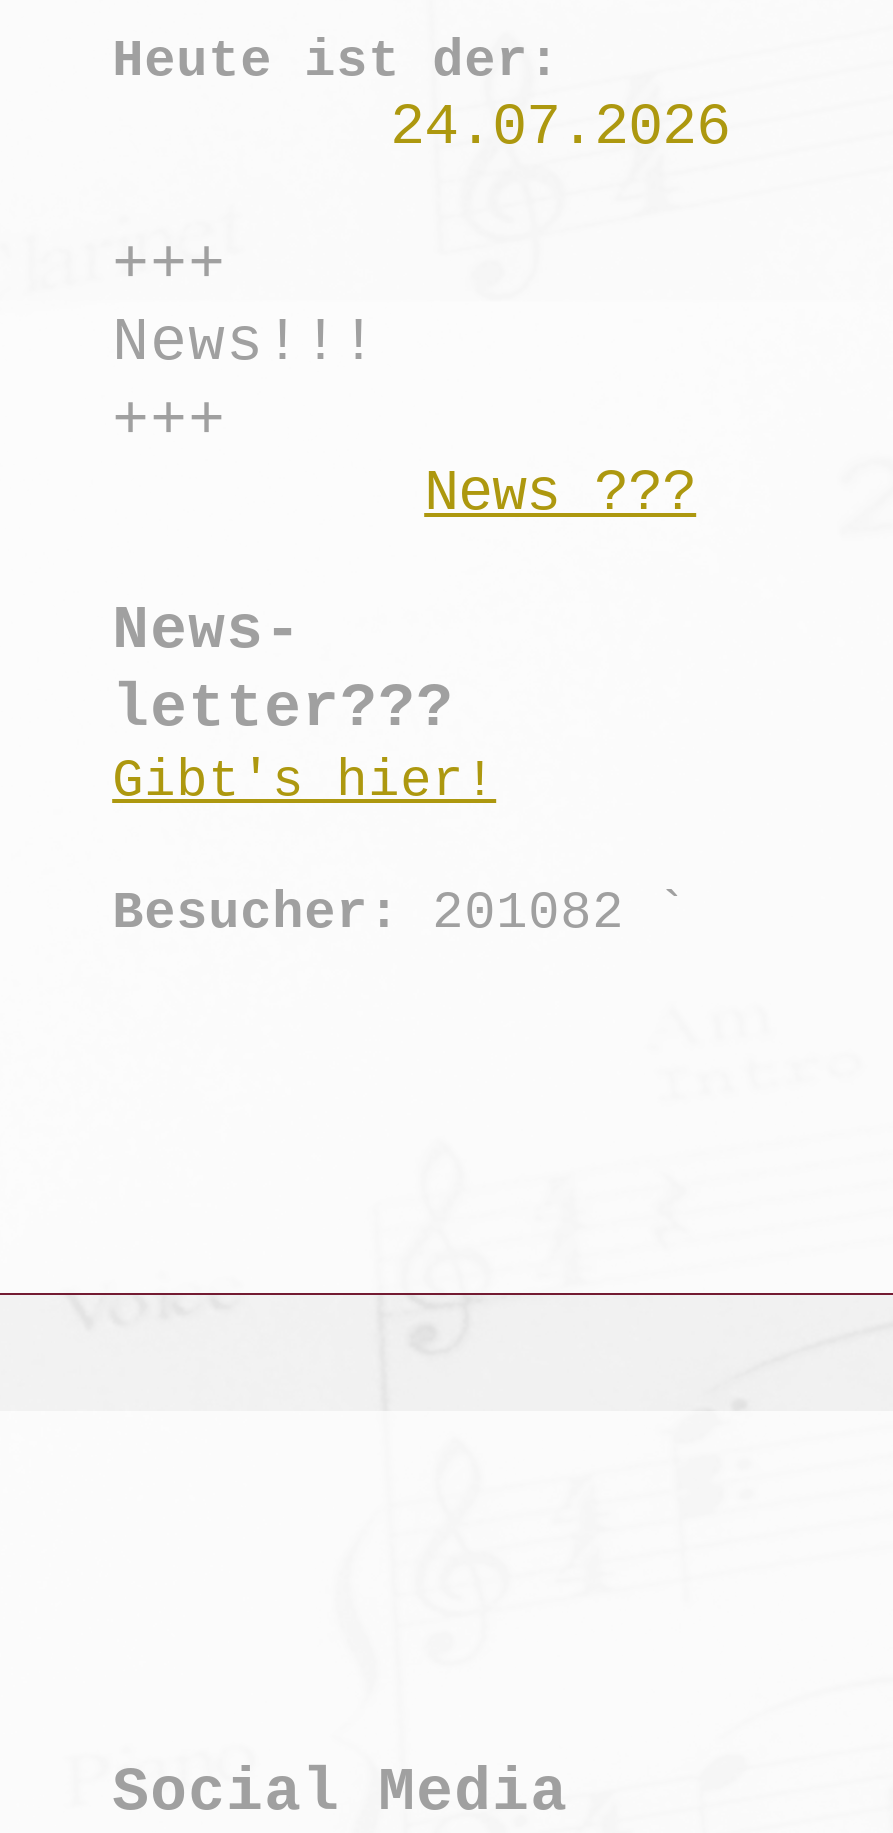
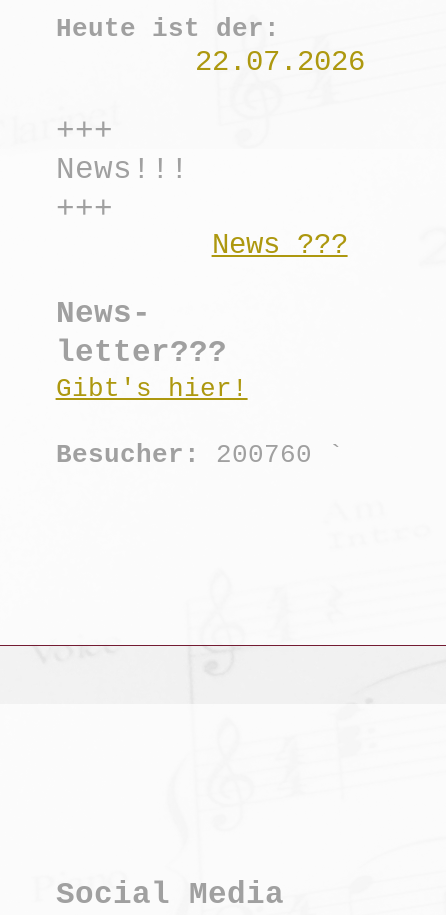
[390,96,730,162] 24.07.2026 -> [195,46,365,79] 22.07.2026
[112,884,688,944] Besucher: 201082 ` -> [56,440,344,470] Besucher: 200760 `

